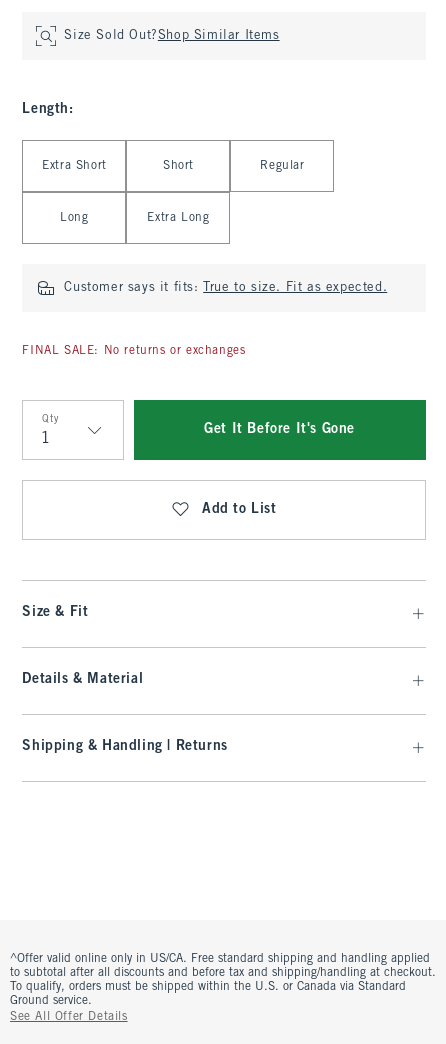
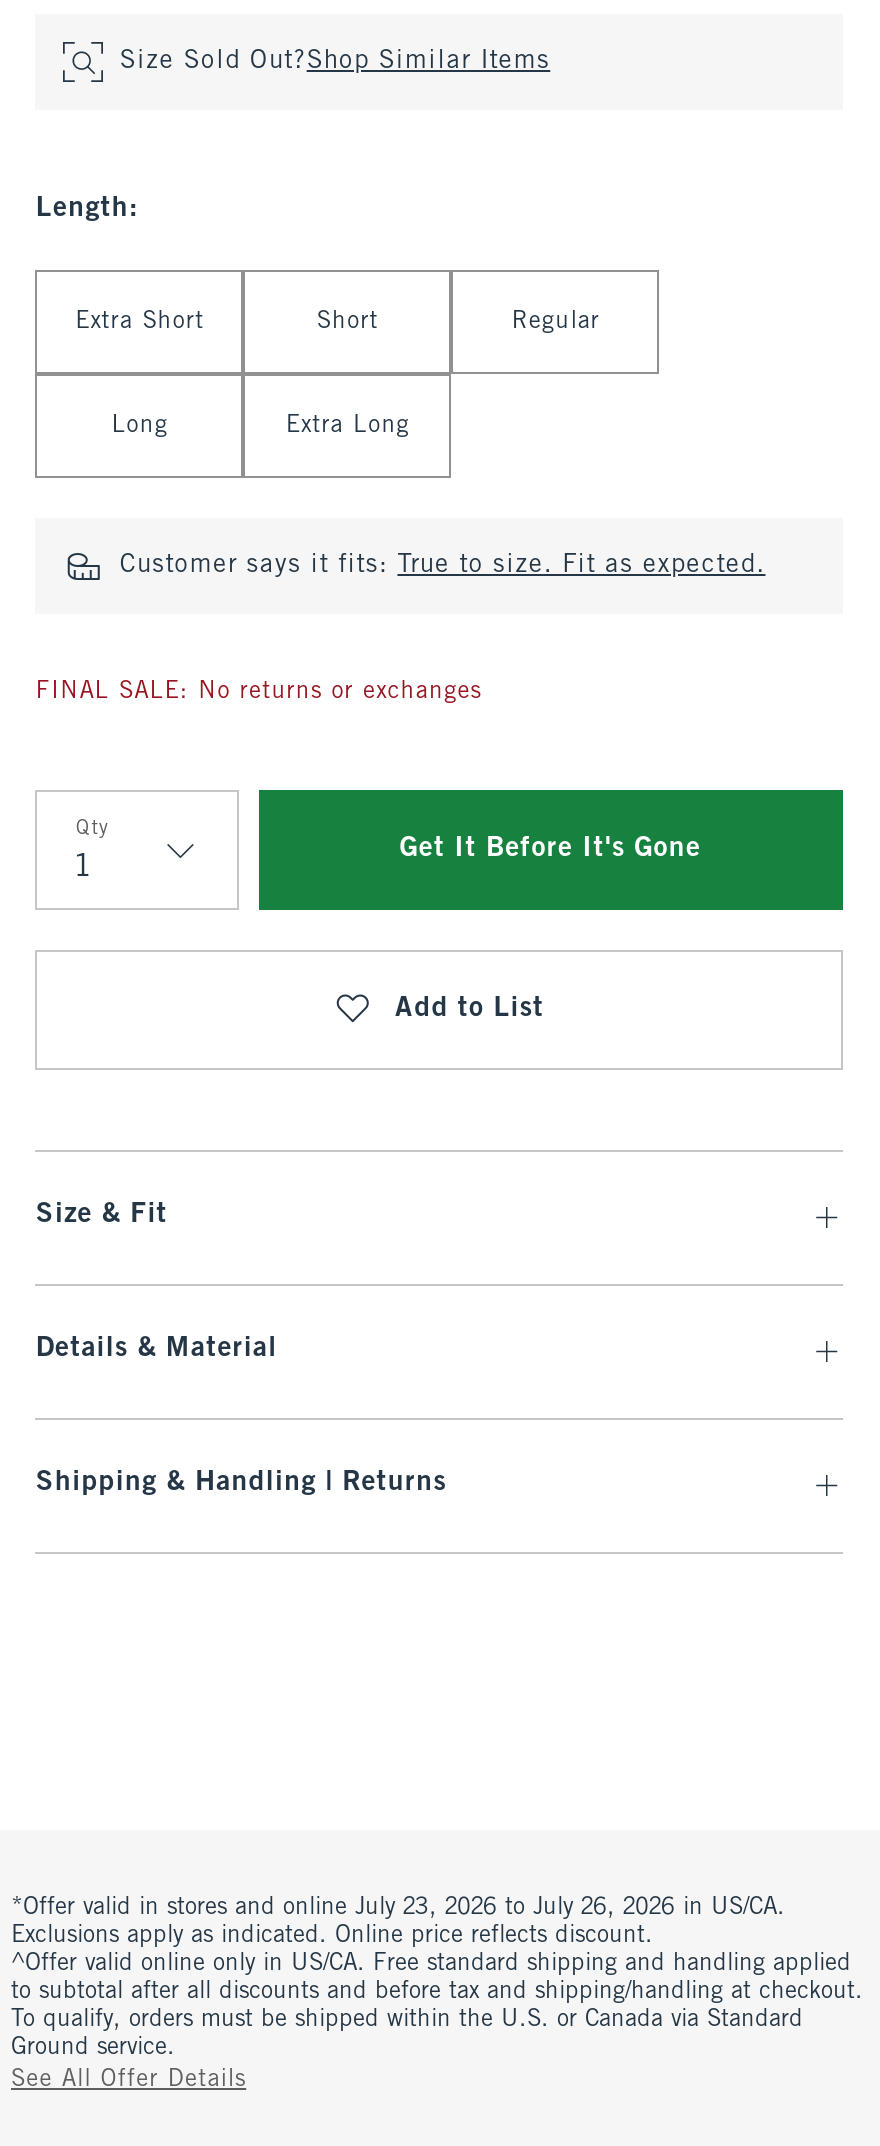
none -> [11,1896,785,1948] *Offer valid in stores and online July 23, 2026 to July 26, 2026 in US/CA. | Exclusions apply as indicated. Online price reflects discount.

